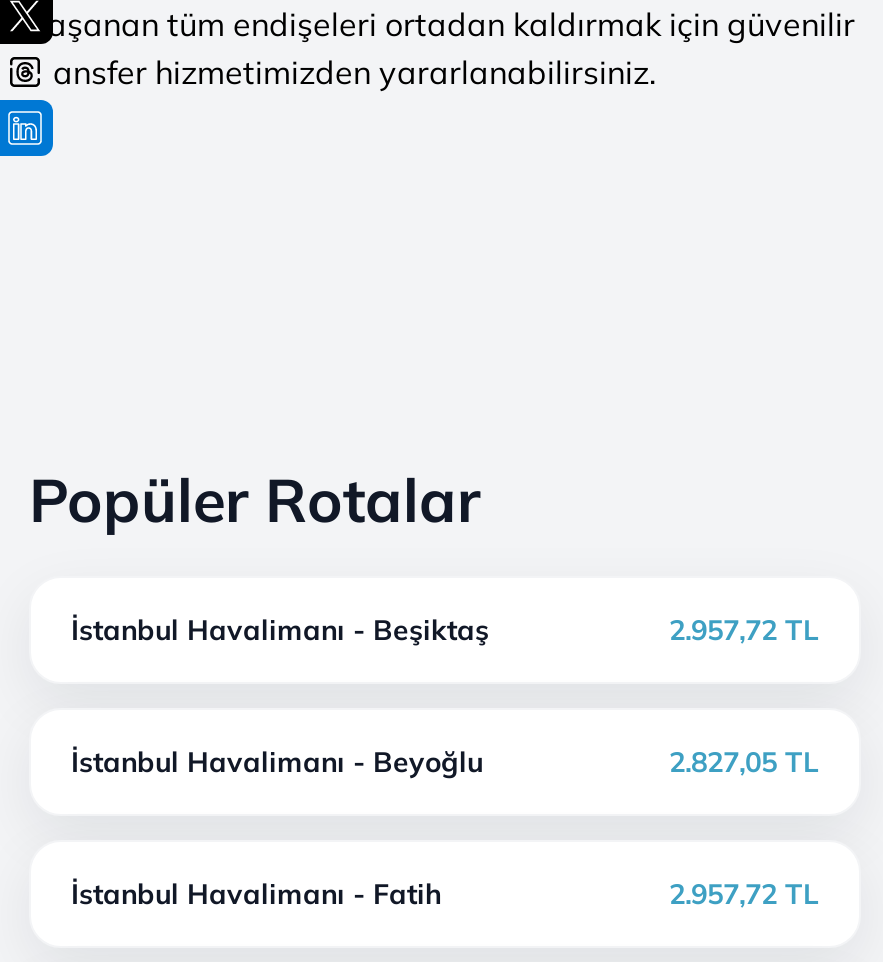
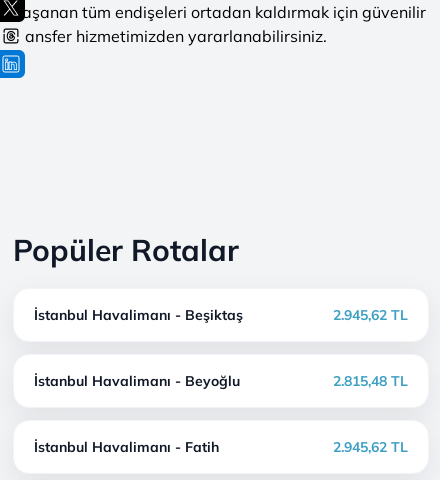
[669,612,819,648] 2.957,72 TL -> [333,306,408,324] 2.945,62 TL
[669,744,819,780] 2.827,05 TL -> [333,372,408,390] 2.815,48 TL
[669,876,819,912] 2.957,72 TL -> [333,438,408,456] 2.945,62 TL

